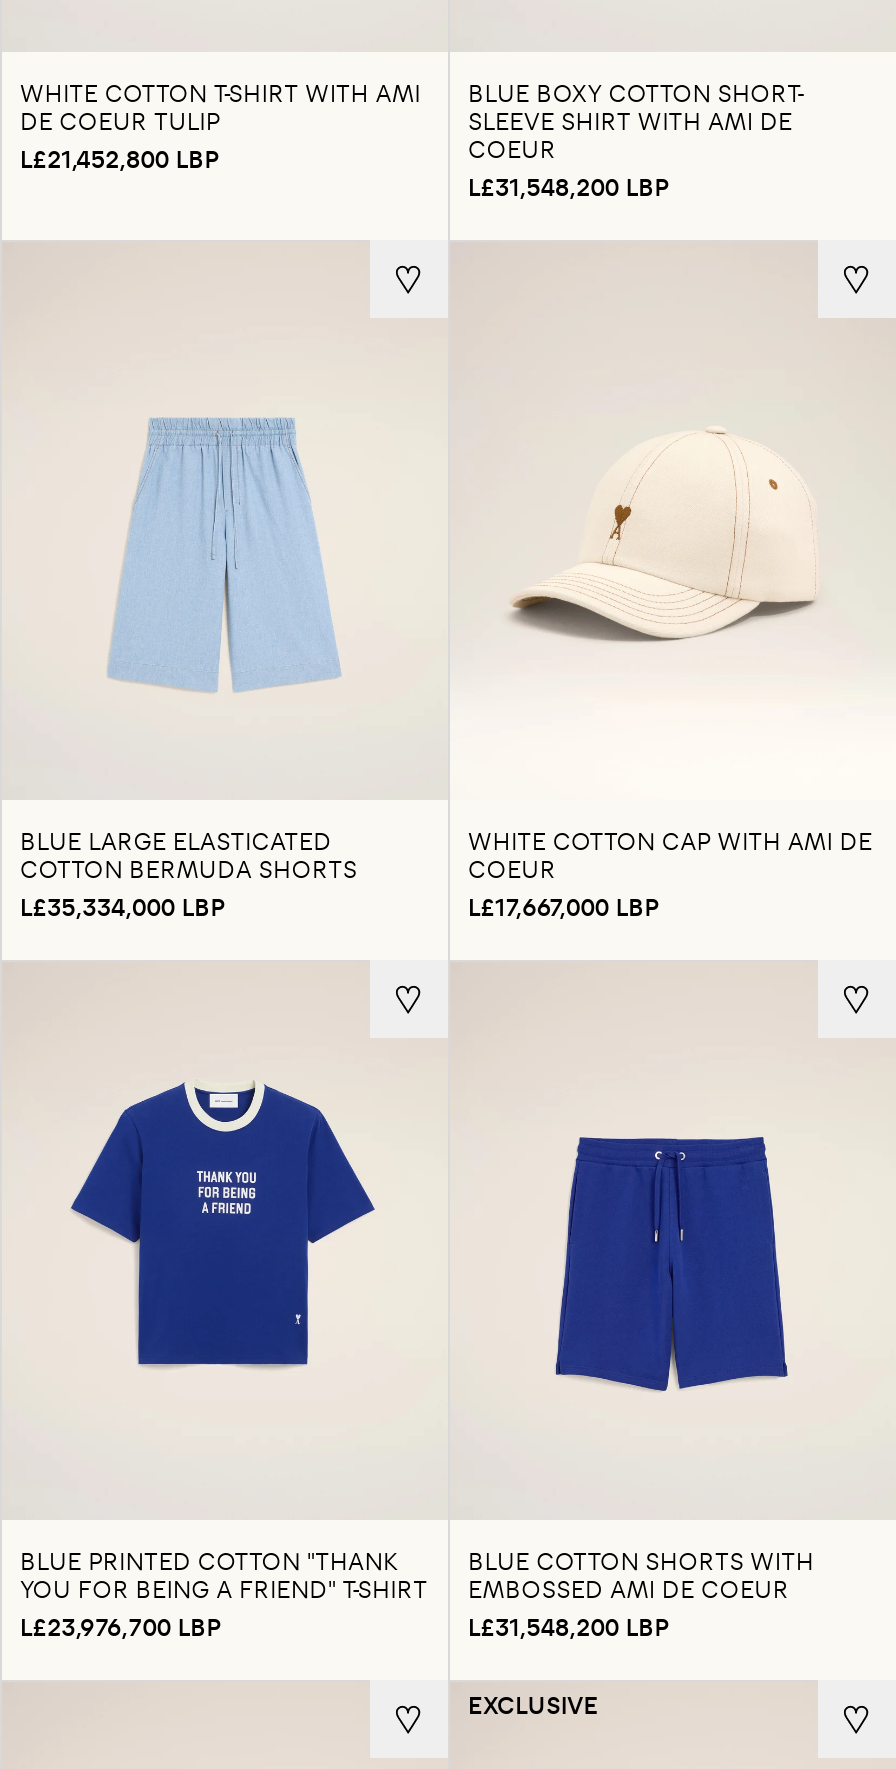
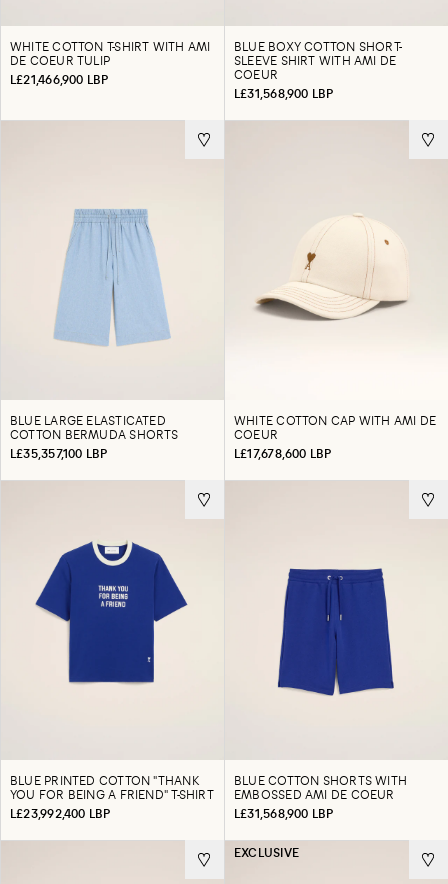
[20,142,219,174] L£21,452,800 LBP -> [10,71,108,87] L£21,466,900 LBP
[468,170,669,202] L£31,548,200 LBP -> [234,85,333,101] L£31,568,900 LBP
[20,890,225,922] L£35,334,000 LBP -> [10,445,107,461] L£35,357,100 LBP
[468,890,659,922] L£17,667,000 LBP -> [234,445,331,461] L£17,678,600 LBP
[20,1610,221,1642] L£23,976,700 LBP -> [10,805,110,821] L£23,992,400 LBP
[468,1610,669,1642] L£31,548,200 LBP -> [234,805,333,821] L£31,568,900 LBP

